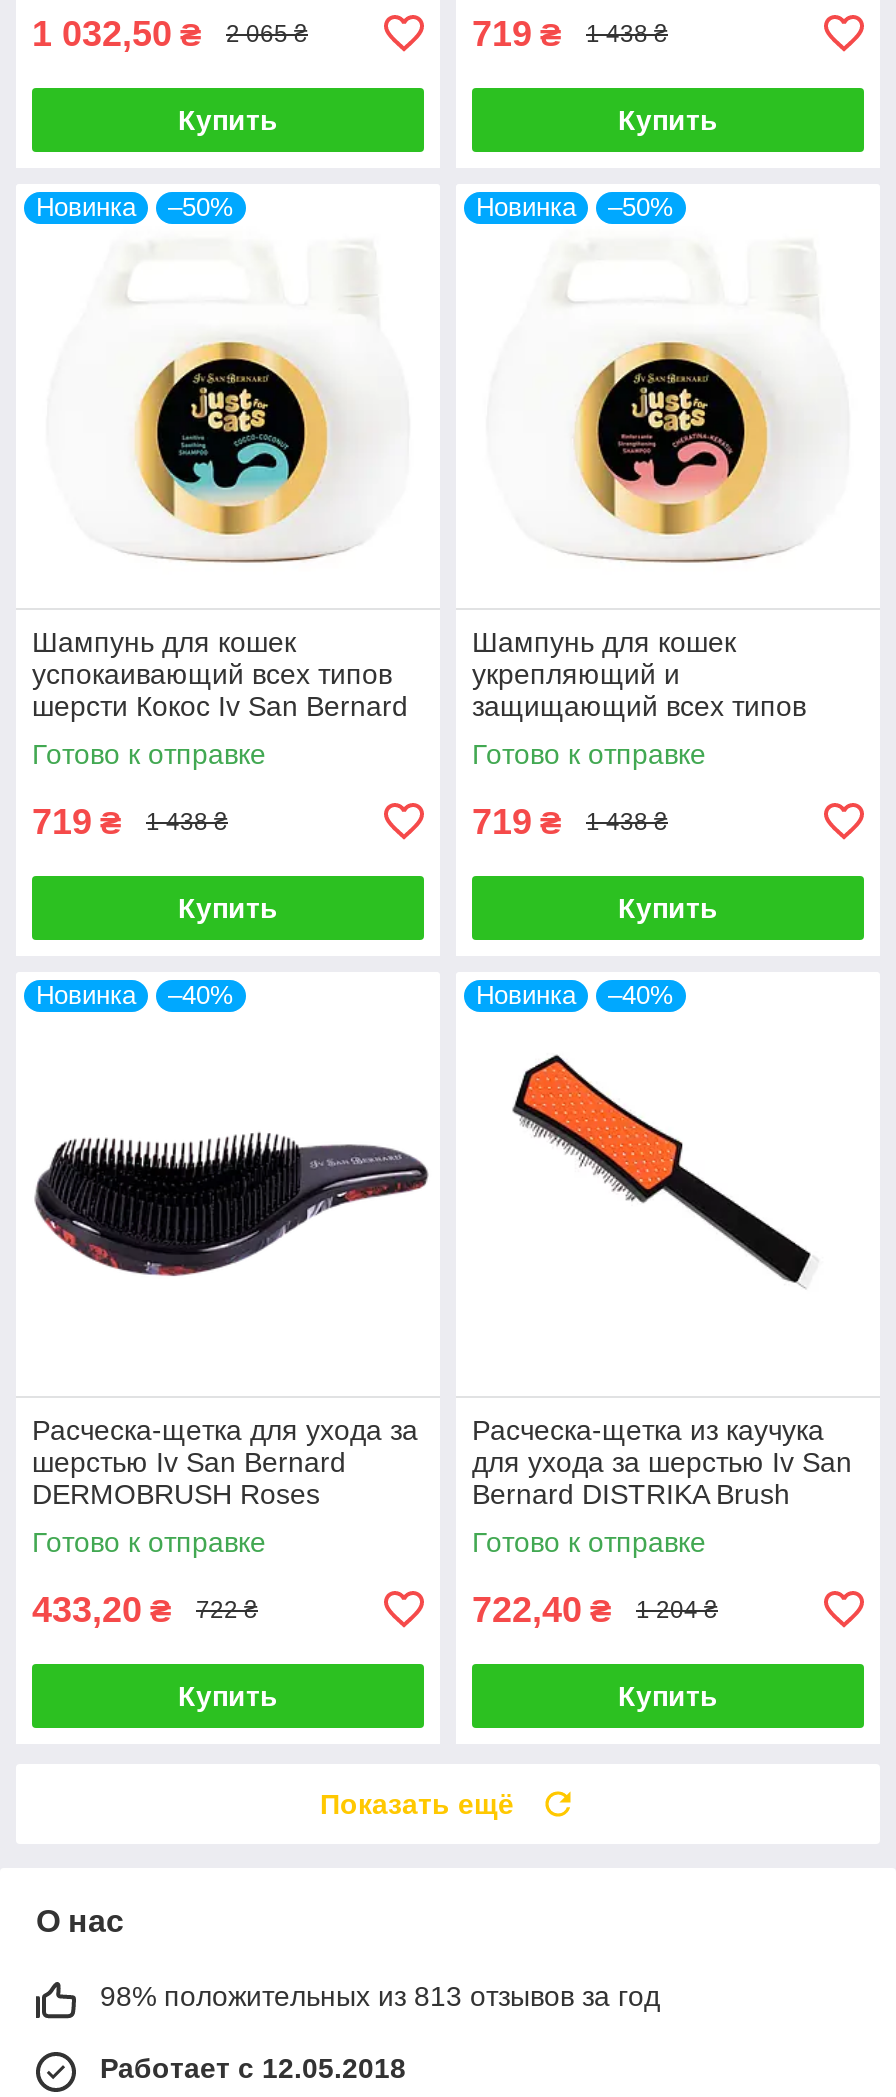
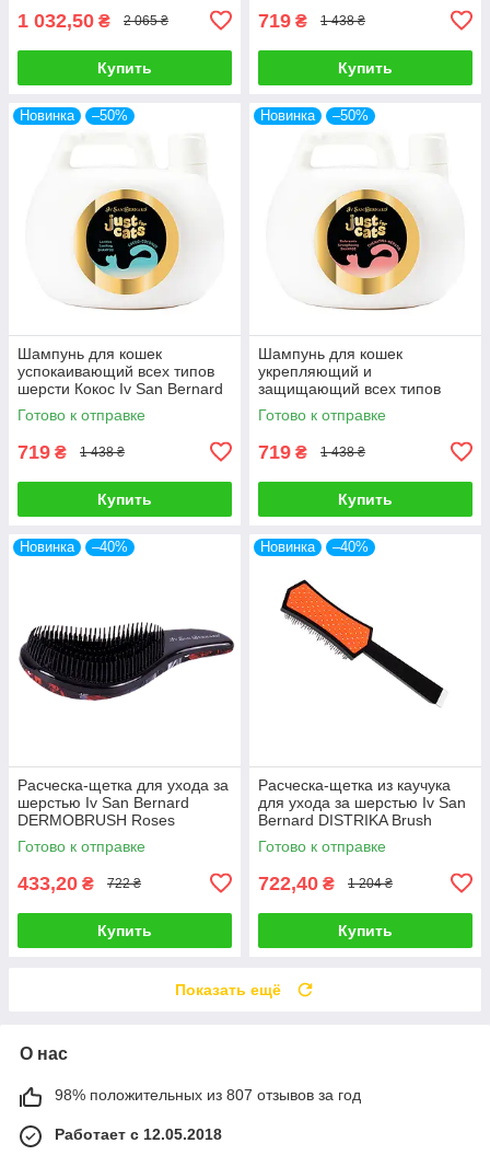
[100,1980,660,2012] 98% положительных из 813 отзывов за год -> [55,1086,361,1103] 98% положительных из 807 отзывов за год

